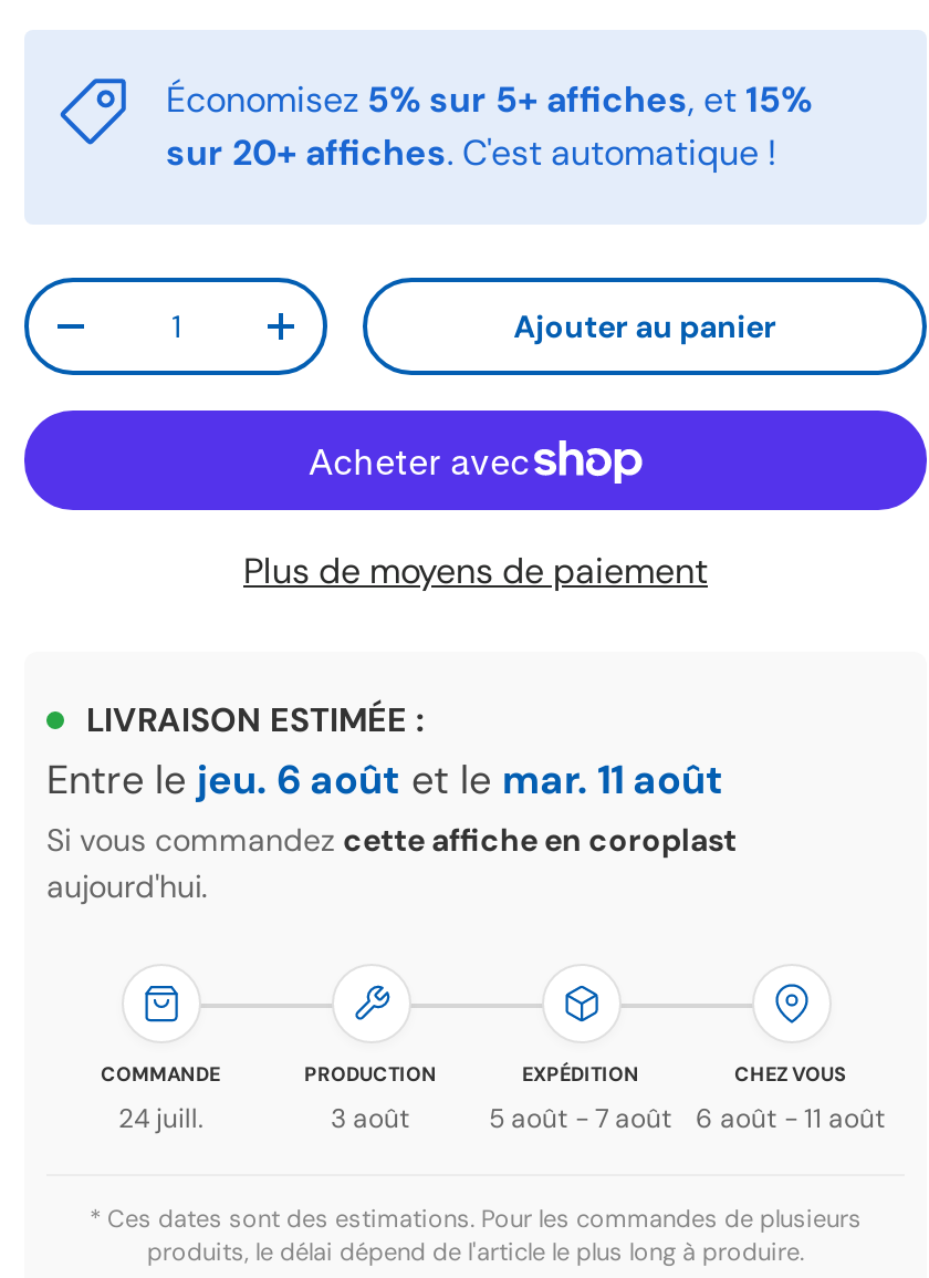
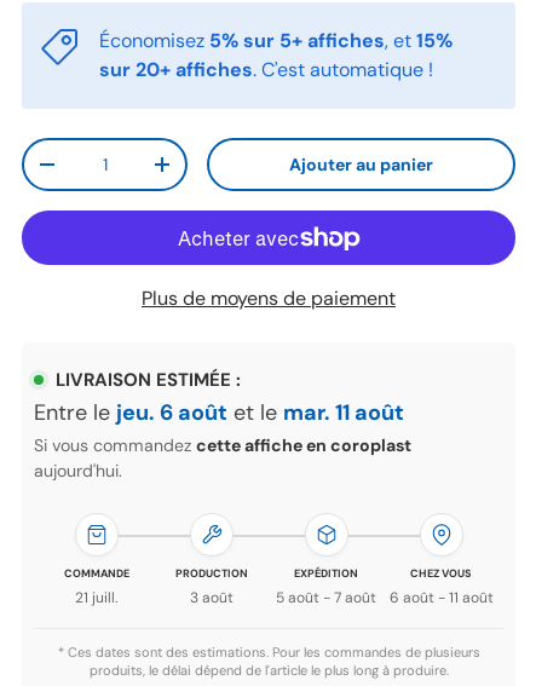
[118,1102,202,1137] 24 juill. -> [75,588,117,608] 21 juill.

